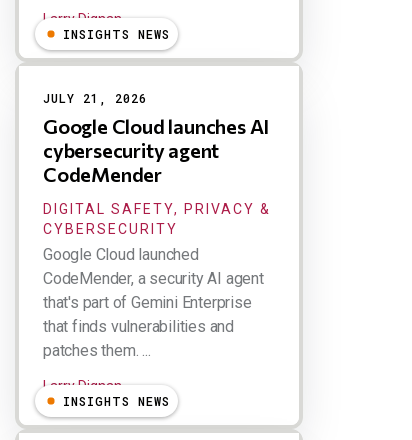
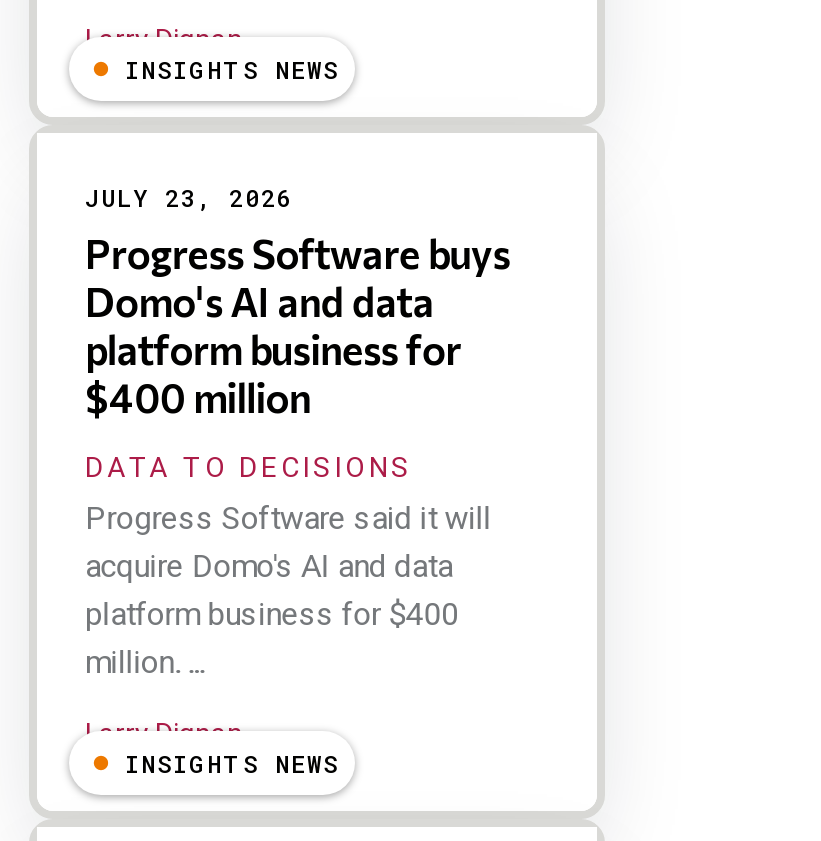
[43,90,269,186] JULY 21, 2026 | Google Cloud launches AI | cybersecurity agent | CodeMender -> [85,181,510,421] JULY 23, 2026 | Progress Software buys | Domo's AI and data | platform business for | $400 million
[43,201,271,360] DIGITAL SAFETY, PRIVACY & | CYBERSECURITY | Google Cloud launched | CodeMender, a security AI agent | that's part of Gemini Enterprise | that finds vulnerabilities and | patches them. ... -> [85,451,491,681] DATA TO DECISIONS | Progress Software said it will | acquire Domo's AI and data | platform business for $400 | million. ...

